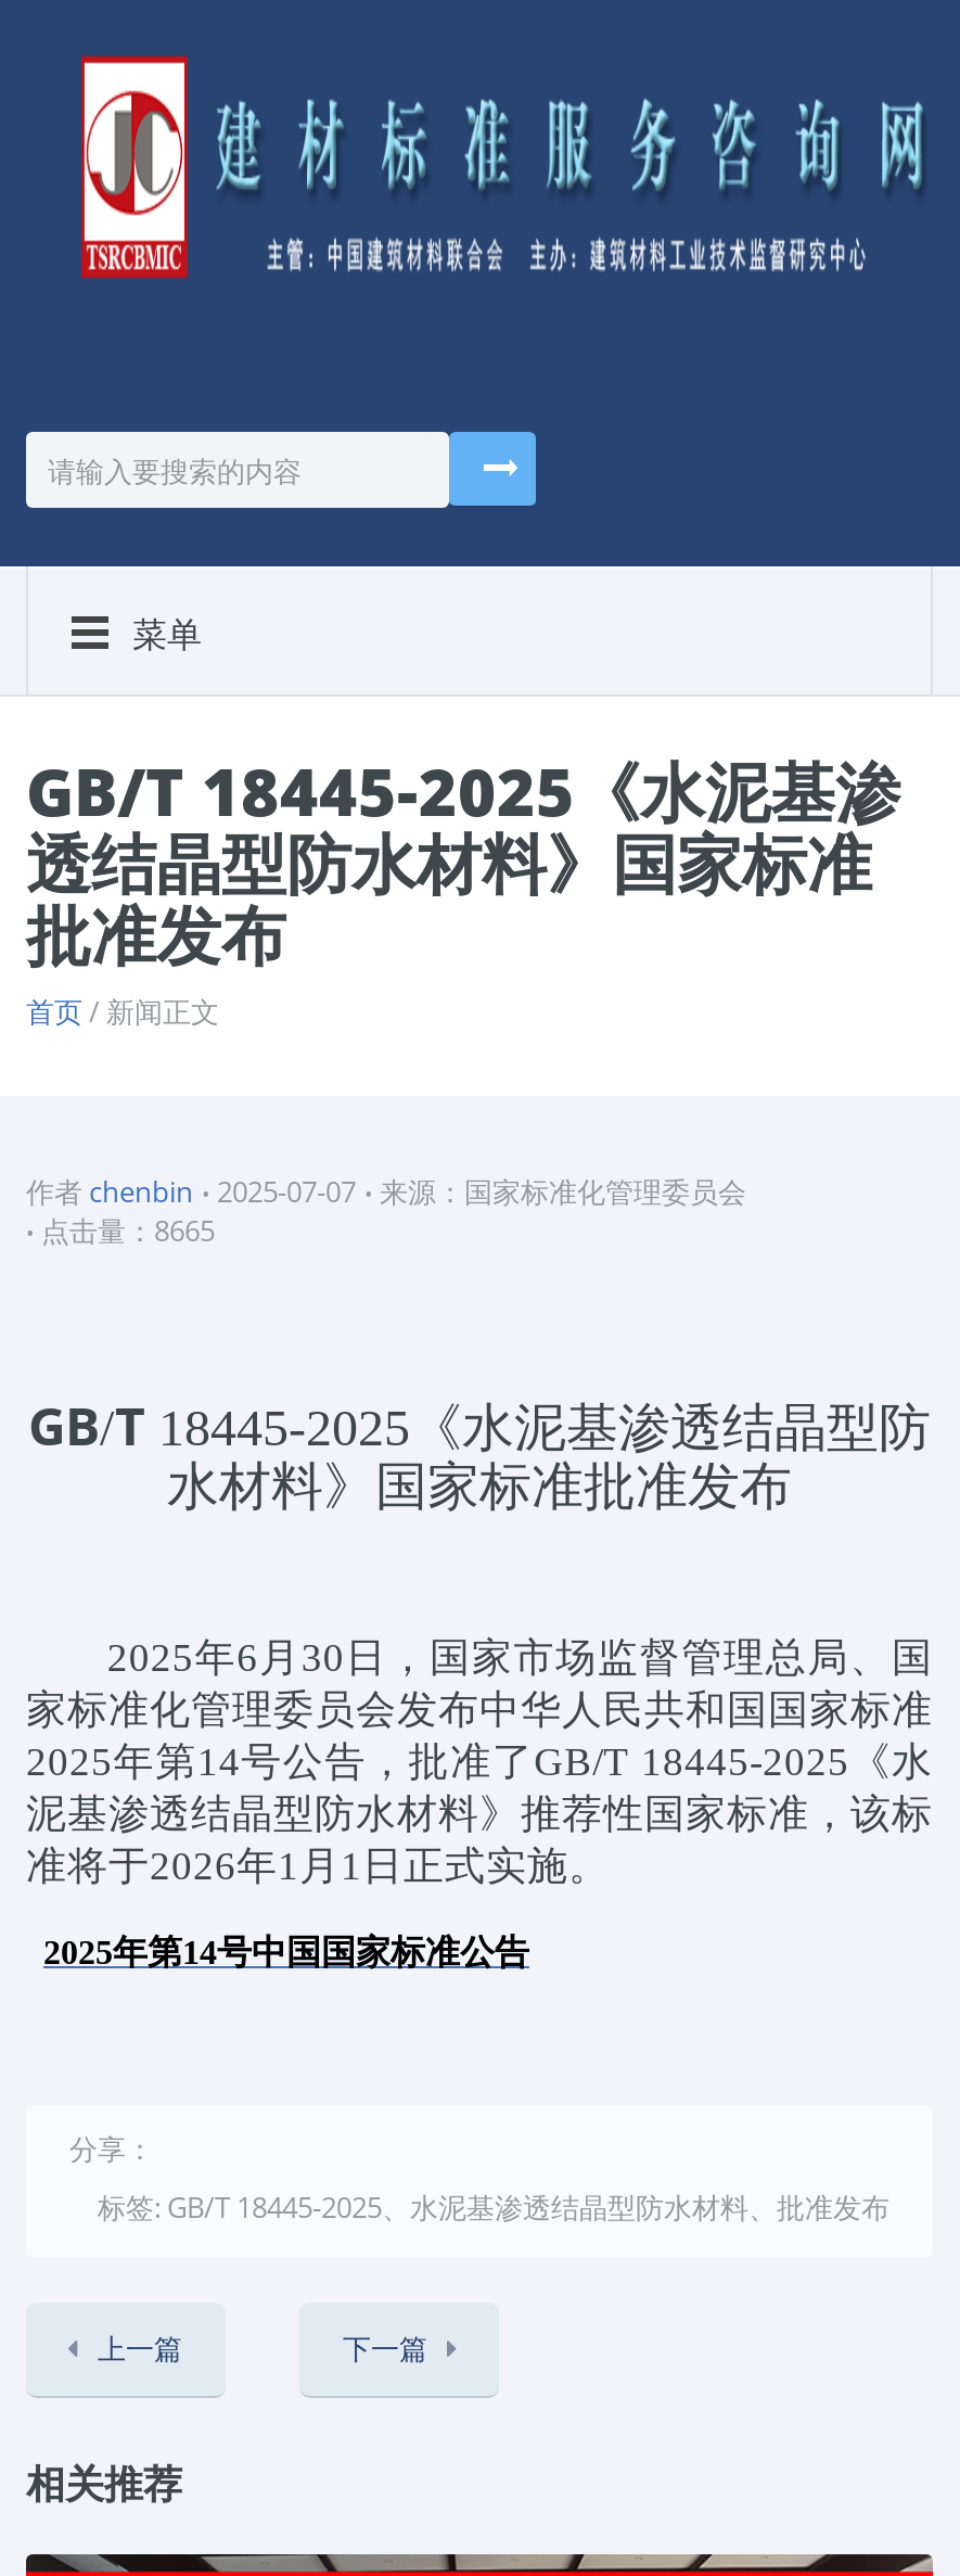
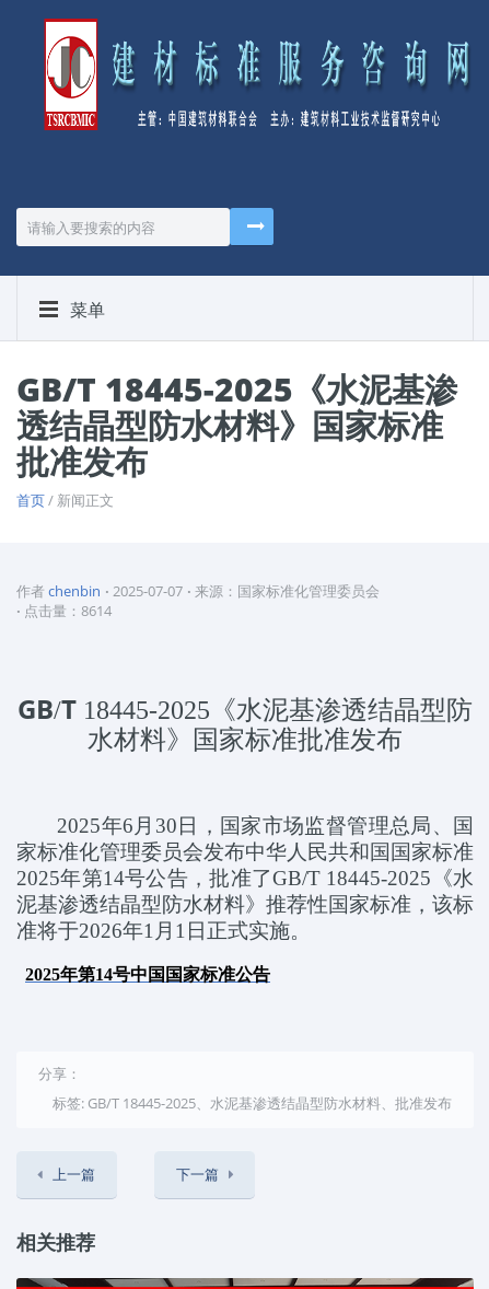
[41,1211,215,1250] 点击量：8665 -> [24,601,112,620] 点击量：8614

